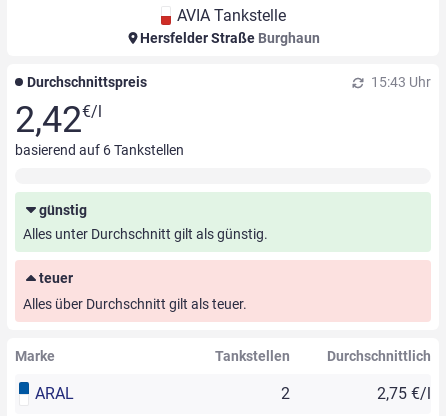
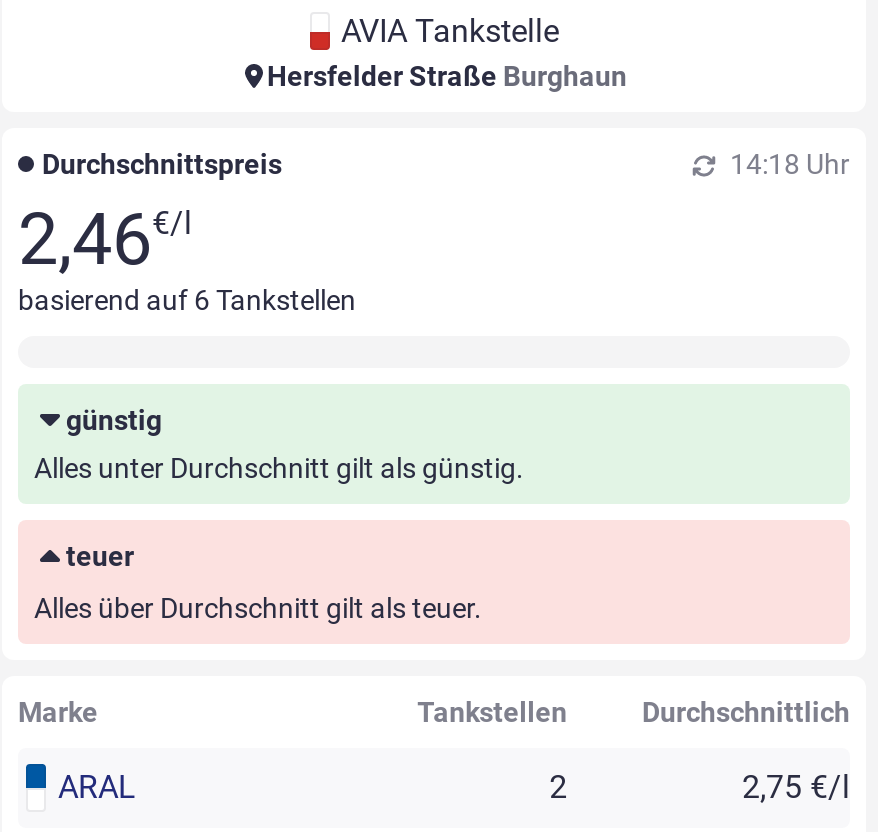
[368,74,431,90] 15:43 Uhr -> [724,148,850,180] 14:18 Uhr
[15,99,102,141] 2,42€/l -> [18,198,192,282] 2,46€/l

